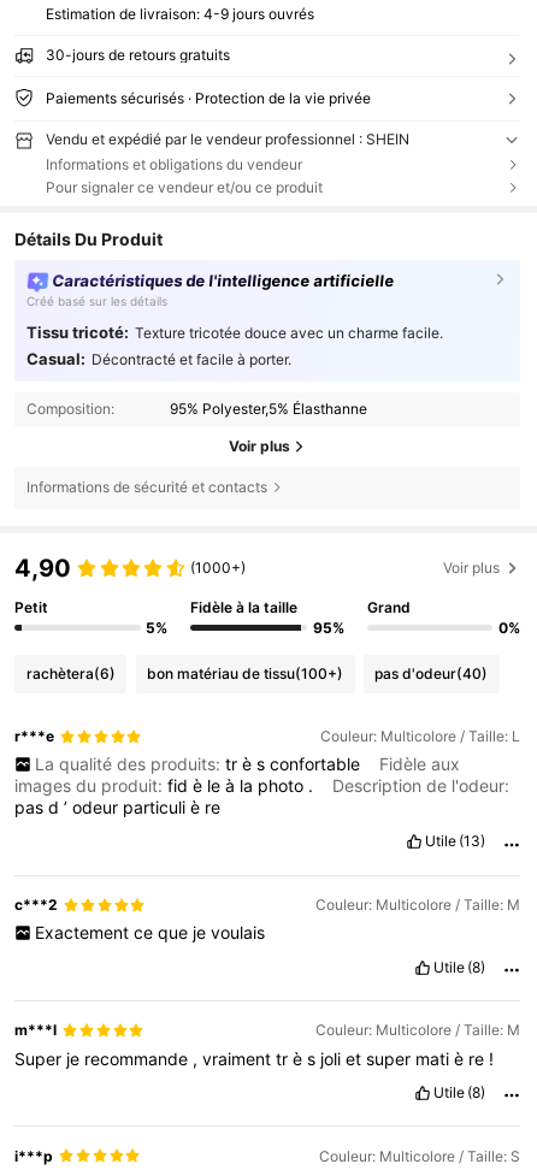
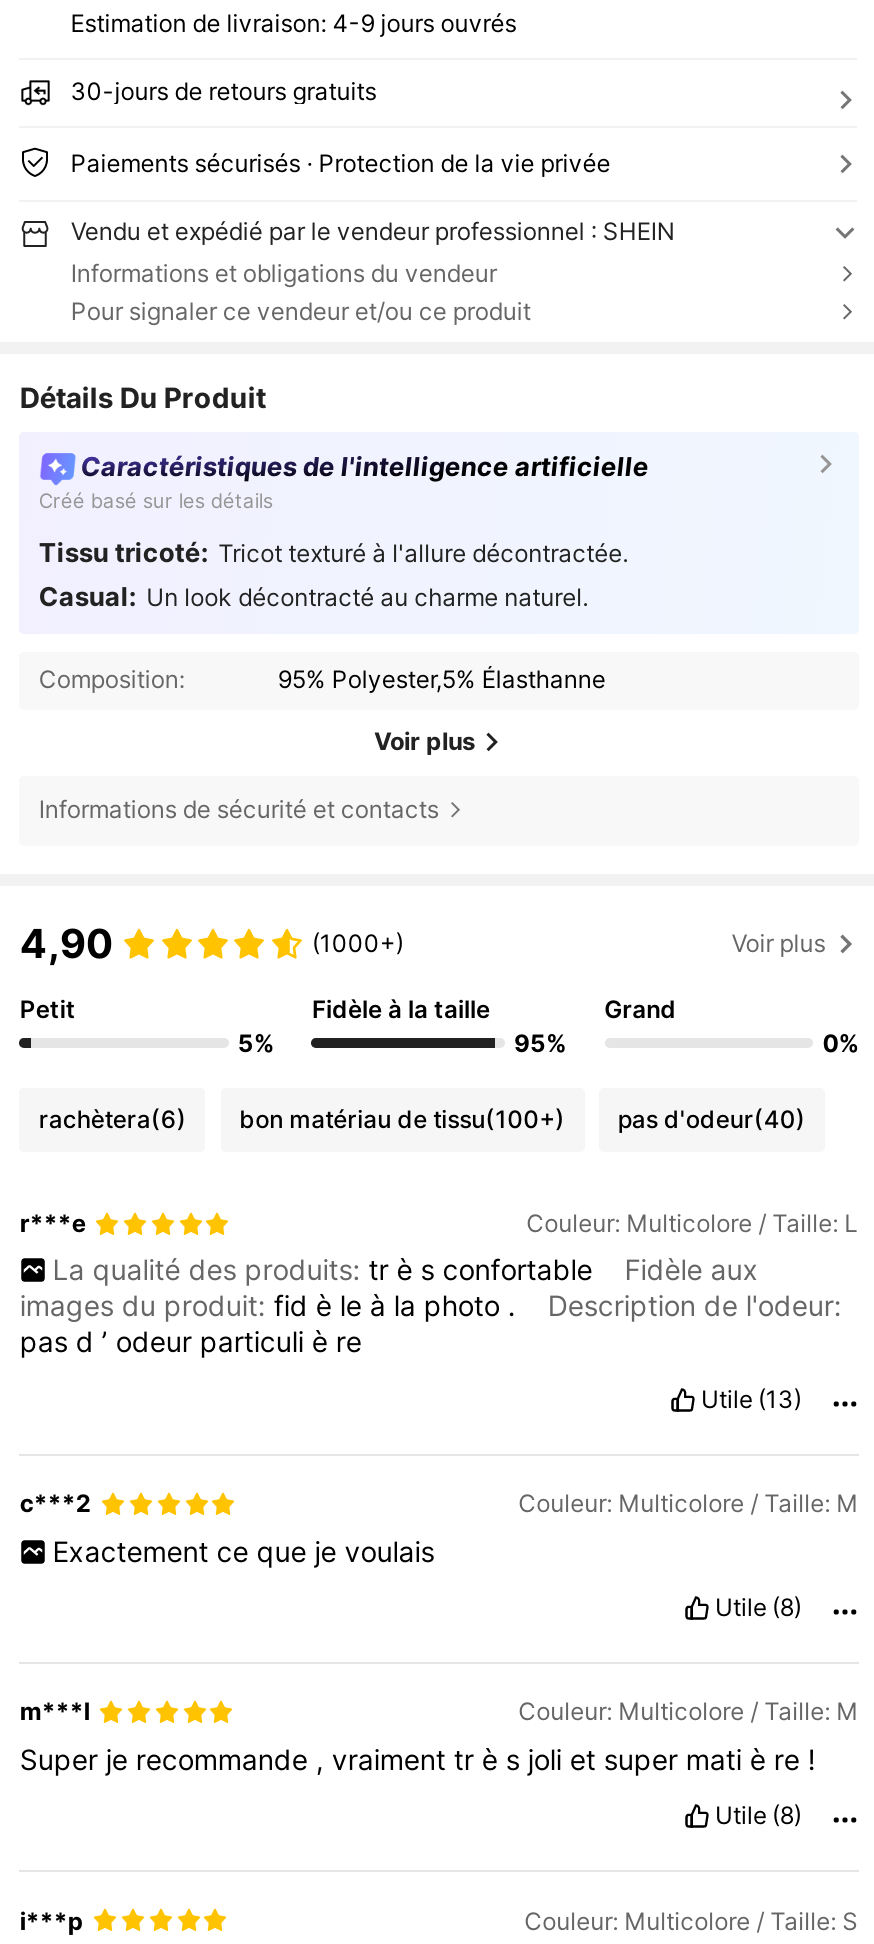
[26,323,443,368] Tissu tricoté: Texture tricotée douce avec un charme facile. | Casual: Décontracté et facile à porter. -> [39,537,628,612] Tissu tricoté: Tricot texturé à l'allure décontractée. | Casual: Un look décontracté au charme naturel.

